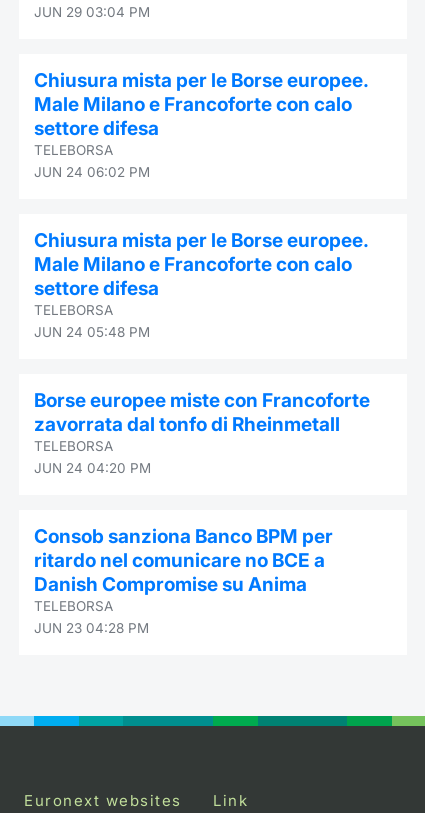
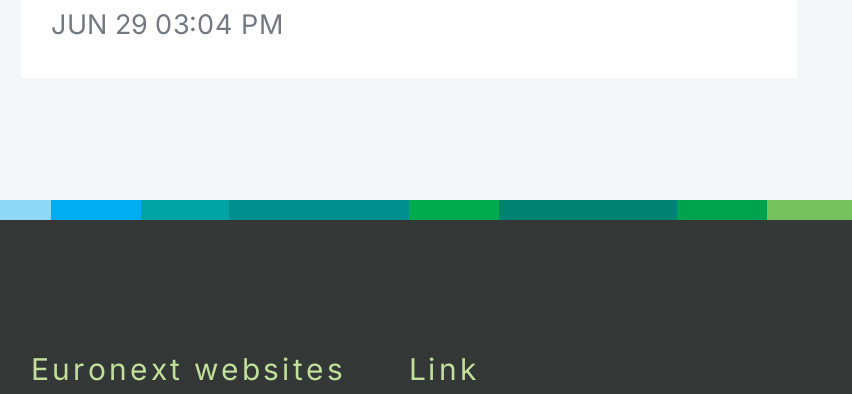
[34,68,370,635] Chiusura mista per le Borse europee. | Male Milano e Francoforte con calo | settore difesa | TELEBORSA | JUN 24 06:02 PM | Chiusura mista per le Borse europee. | Male Milano e Francoforte con calo | settore difesa | TELEBORSA | JUN 24 05:48 PM | Borse europee miste con Francoforte | zavorrata dal tonfo di Rheinmetall | TELEBORSA | JUN 24 04:20 PM | Consob sanziona Banco BPM per | ritardo nel comunicare no BCE a | Danish Compromise su Anima | TELEBORSA | JUN 23 04:28 PM -> none

